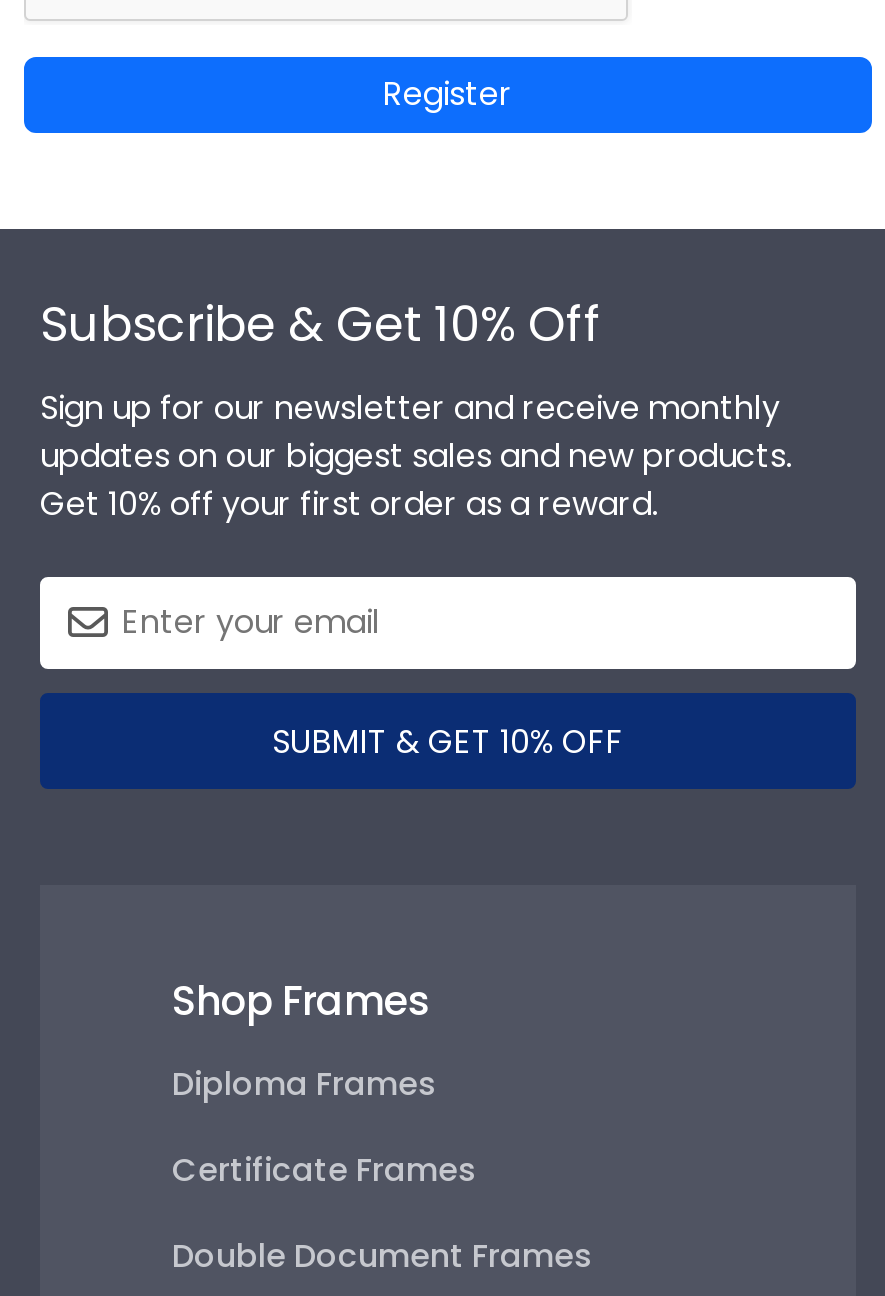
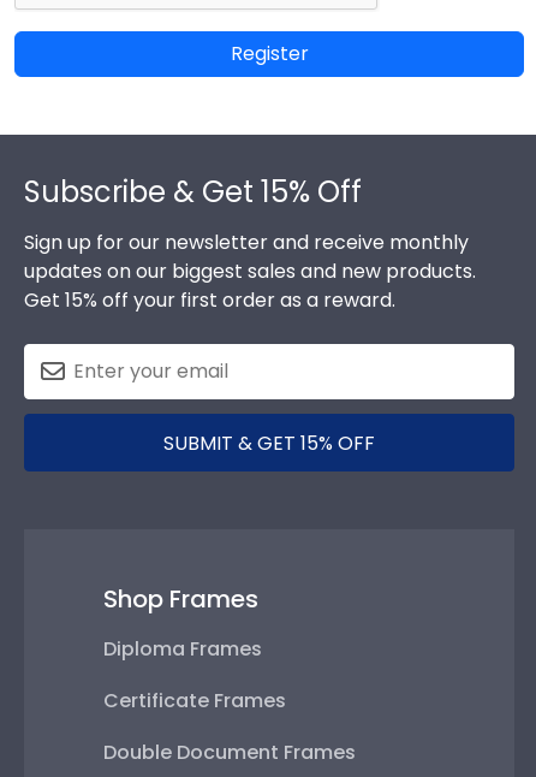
[40,291,602,357] Subscribe & Get 10% Off -> [24,172,362,211] Subscribe & Get 15% Off
[40,481,658,527] Get 10% off your first order as a reward. -> [24,286,395,314] Get 15% off your first order as a reward.
[272,719,624,765] SUBMIT & GET 10% OFF -> [163,429,375,457] SUBMIT & GET 15% OFF

